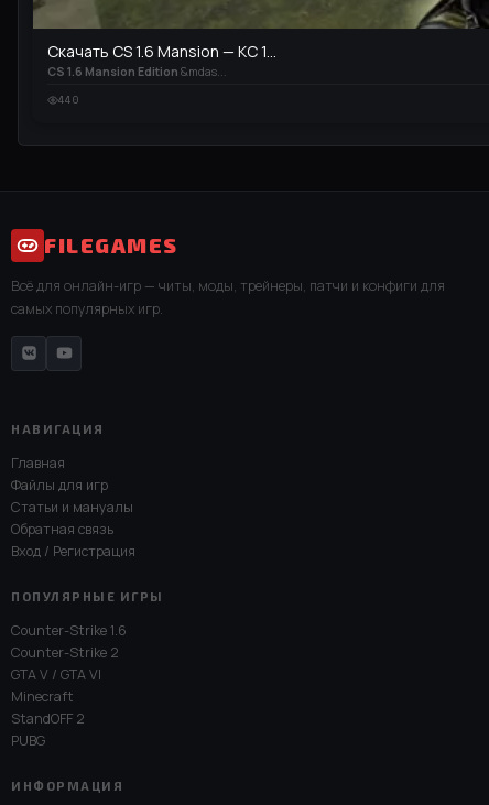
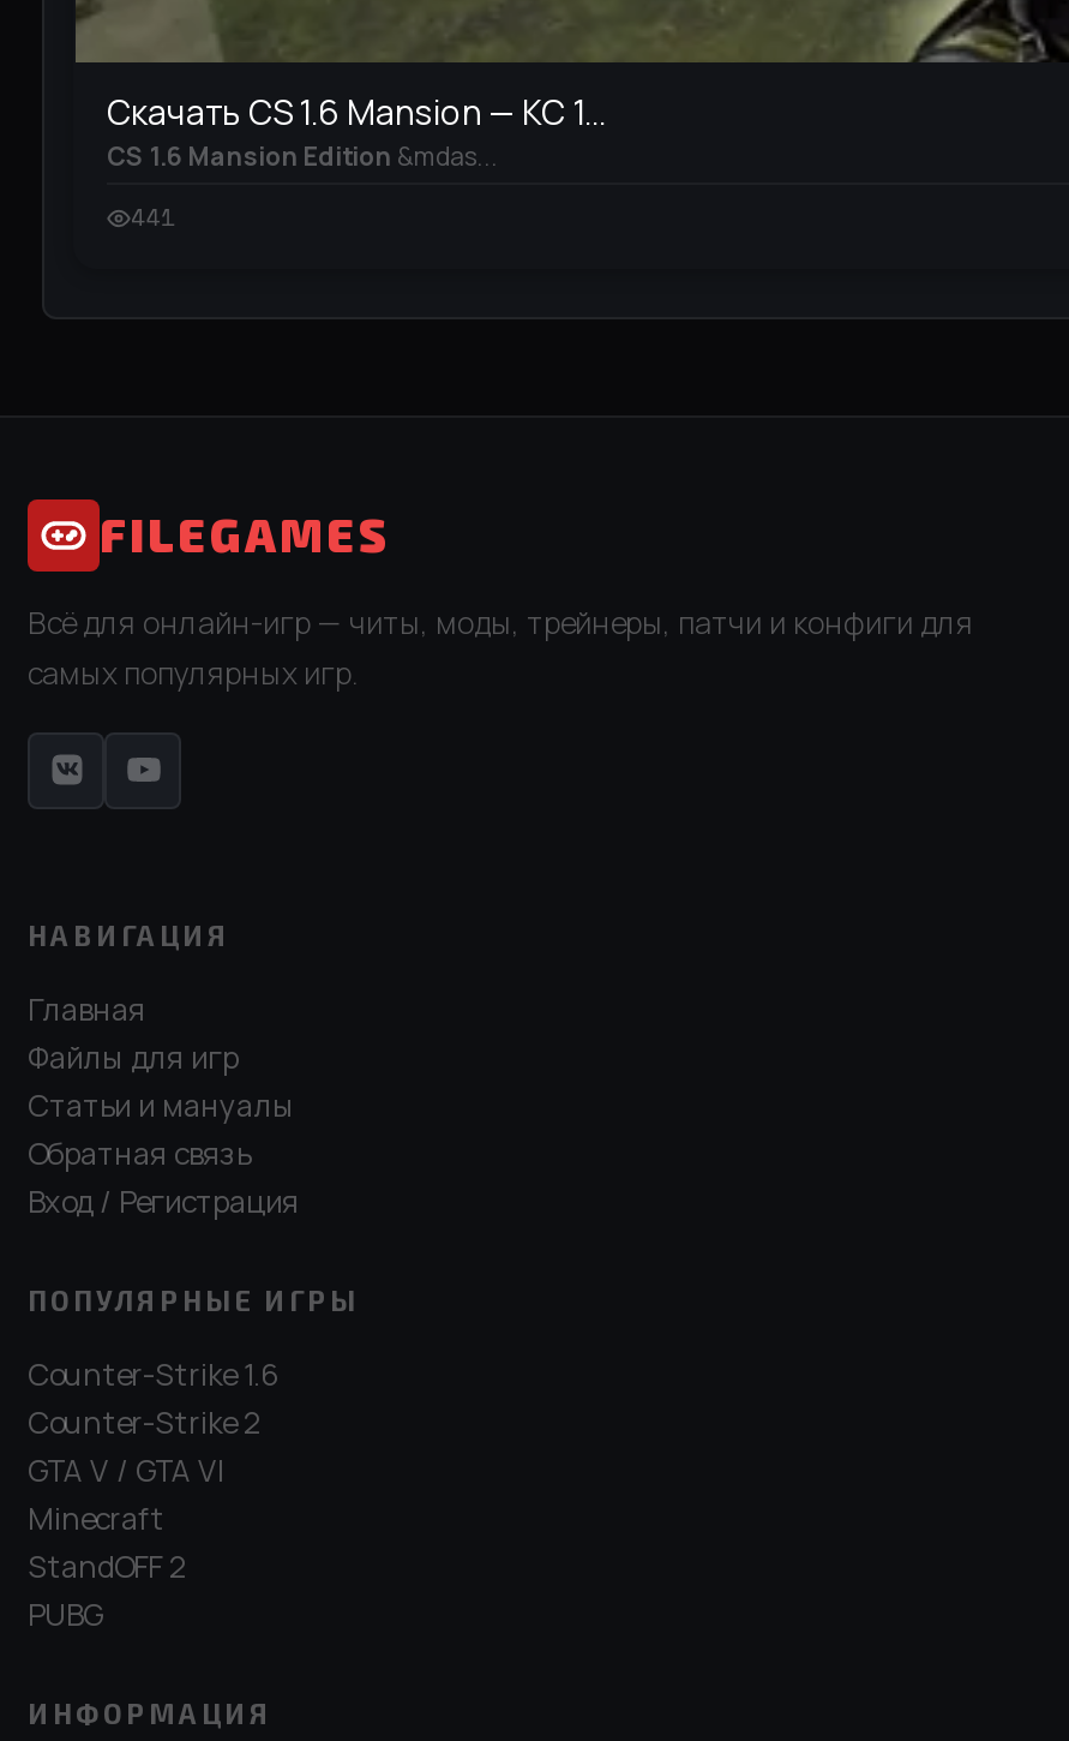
[58,91,79,107] 440 -> [131,198,176,234] 441

